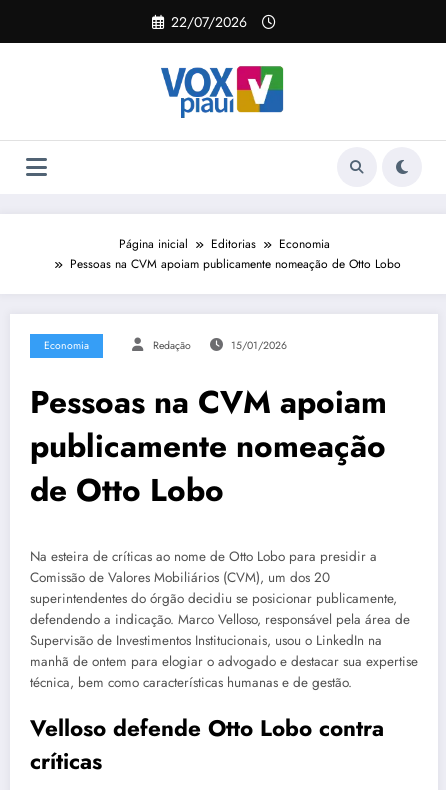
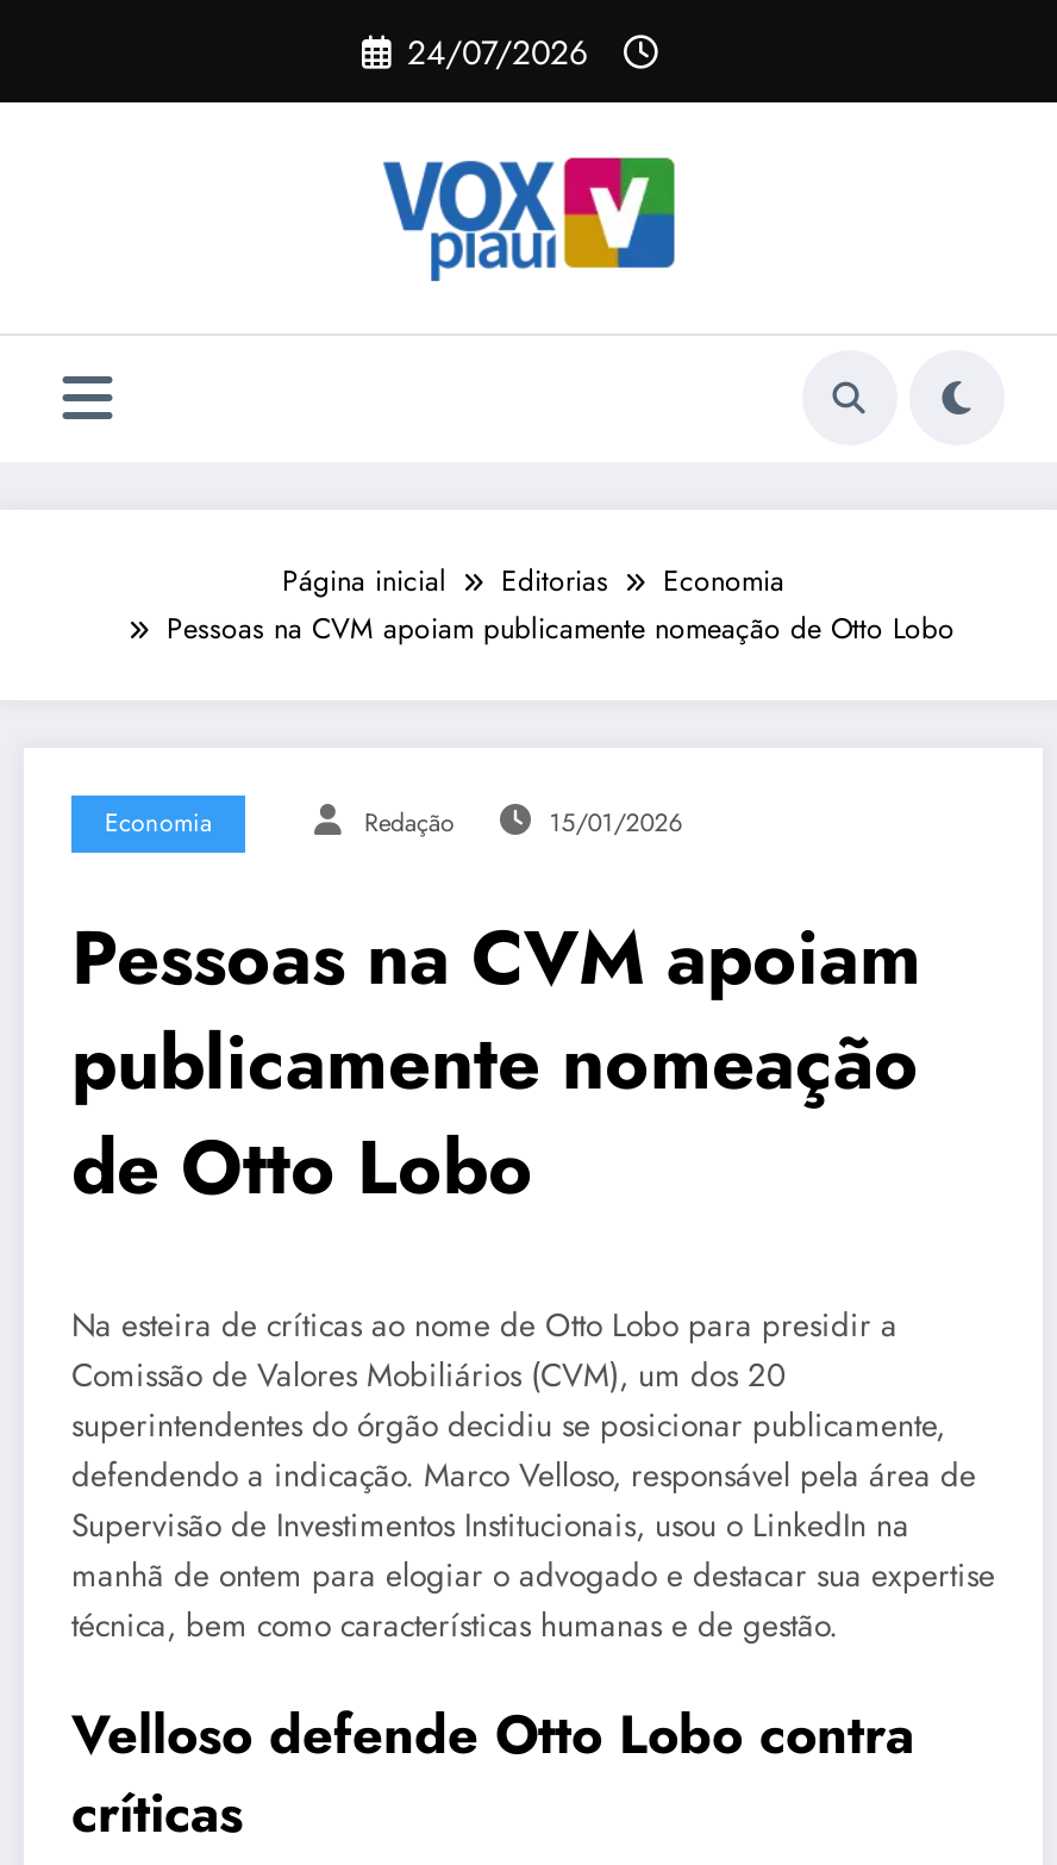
[171,12,247,32] 22/07/2026 -> [407,29,588,76] 24/07/2026

